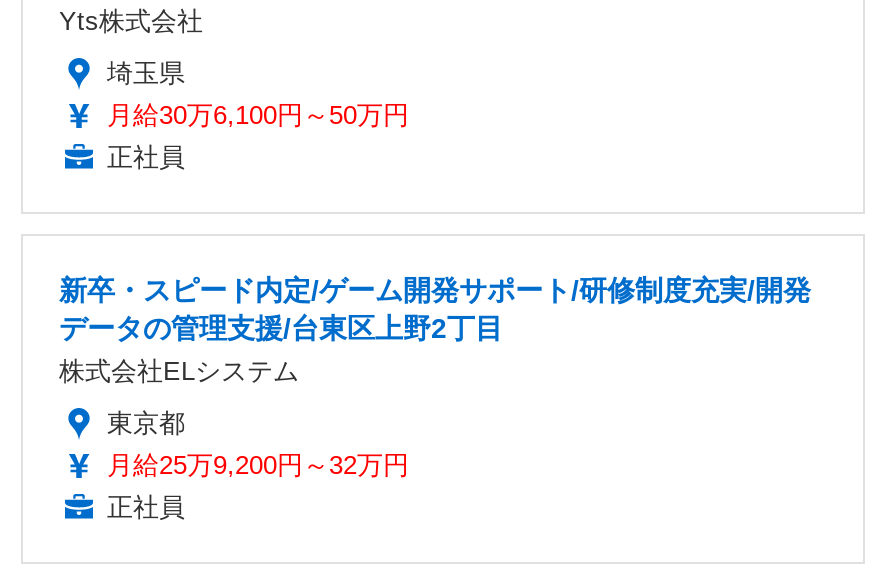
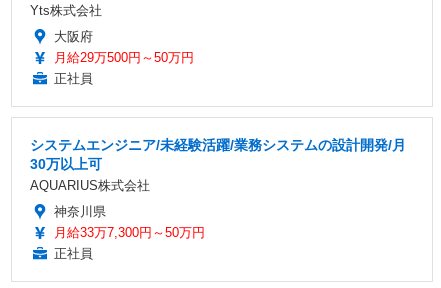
[107,59,409,131] 埼玉県 | 月給30万6,100円～50万円 -> [54,29,194,65] 大阪府 | 月給29万500円～50万円
[59,275,811,387] 新卒・スピード内定/ゲーム開発サポート/研修制度充実/開発 | データの管理支援/台東区上野2丁目 | 株式会社ELシステム -> [30,137,406,193] システムエンジニア/未経験活躍/業務システムの設計開発/月 | 30万以上可 | AQUARIUS株式会社
[107,409,409,481] 東京都 | 月給25万9,200円～32万円 -> [54,204,205,240] 神奈川県 | 月給33万7,300円～50万円

